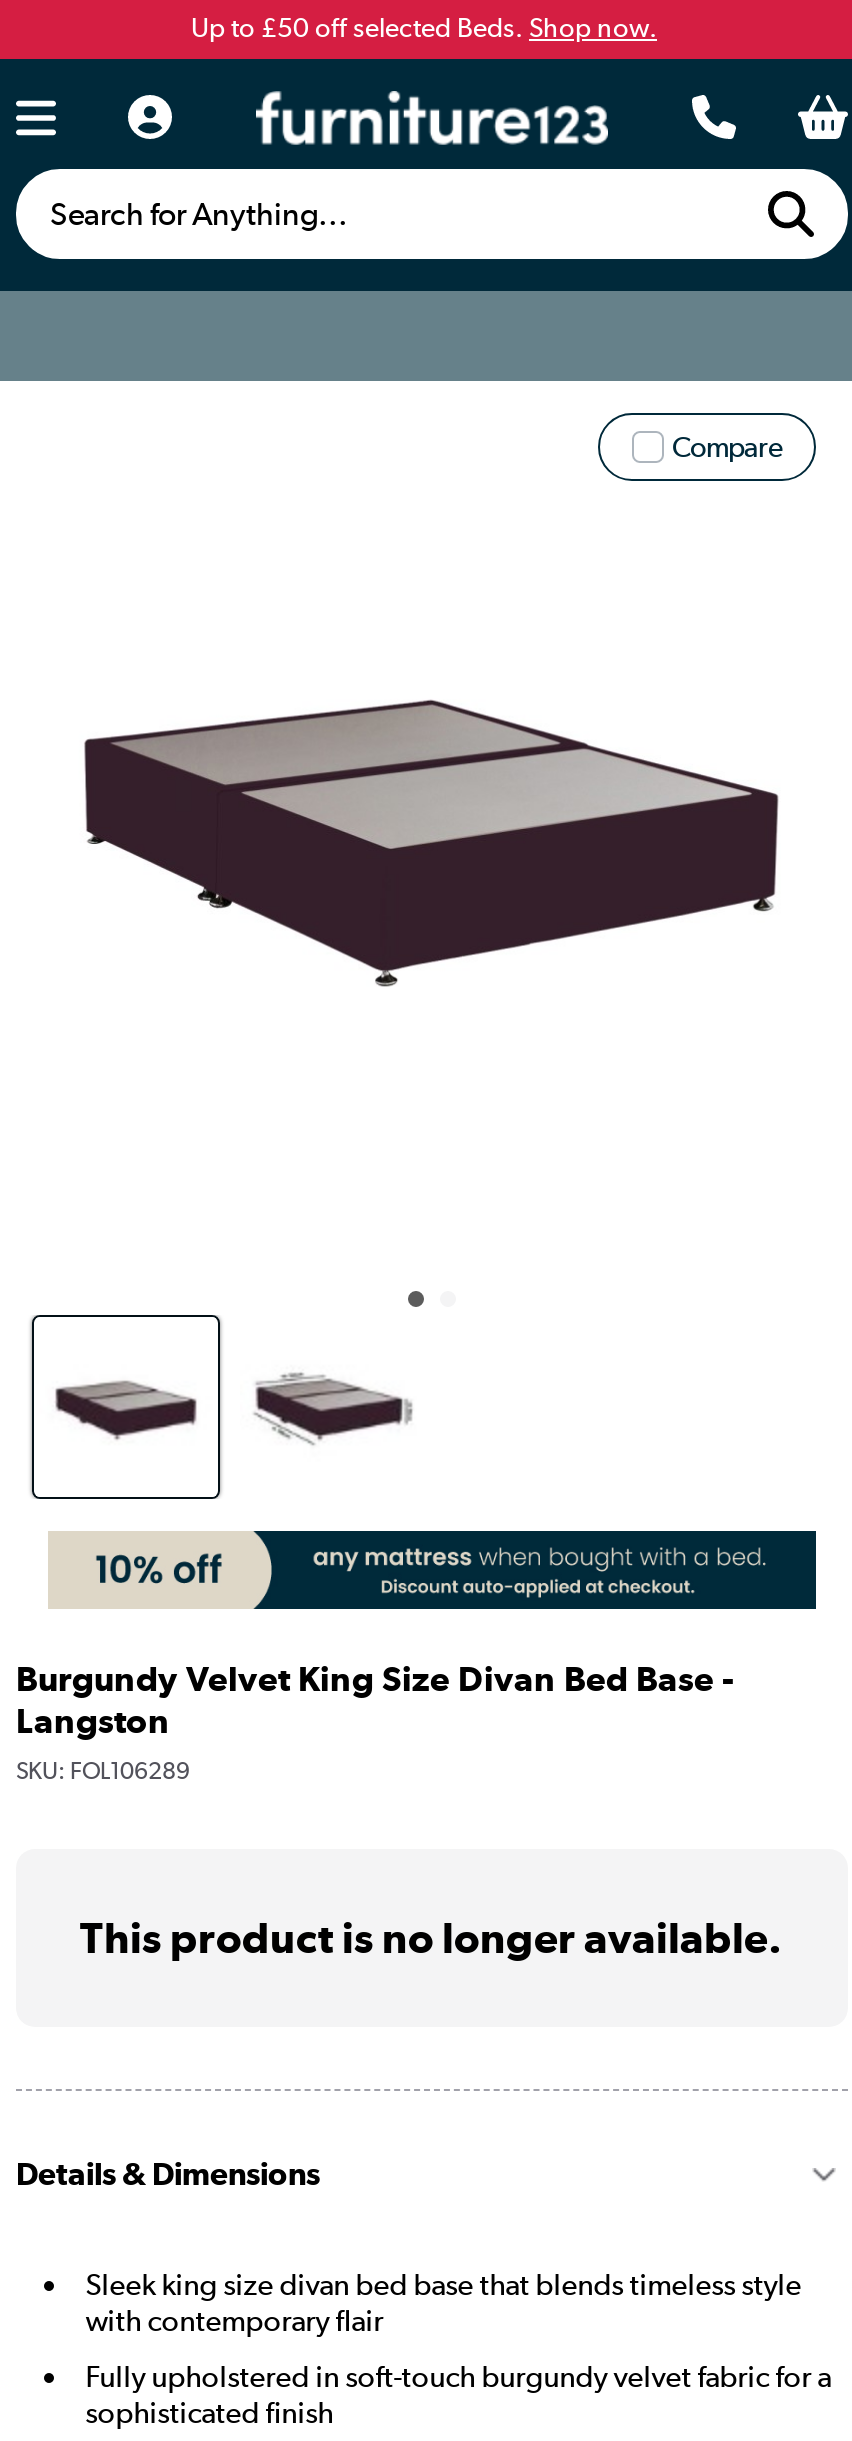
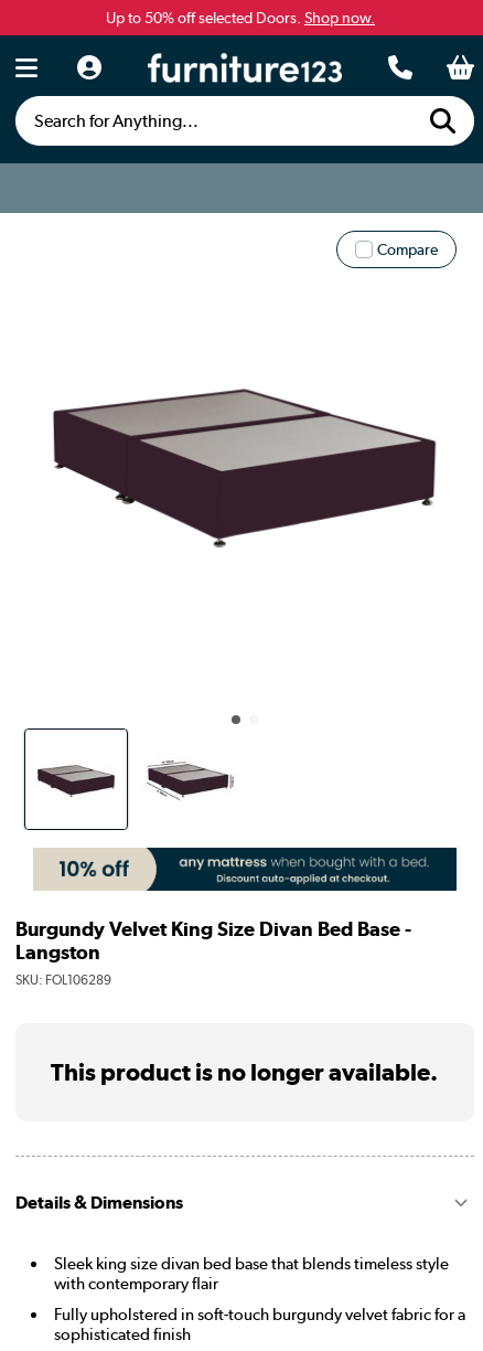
[191,11,657,43] Up to £50 off selected Beds. Shop now. -> [106,9,375,26] Up to 50% off selected Doors. Shop now.

